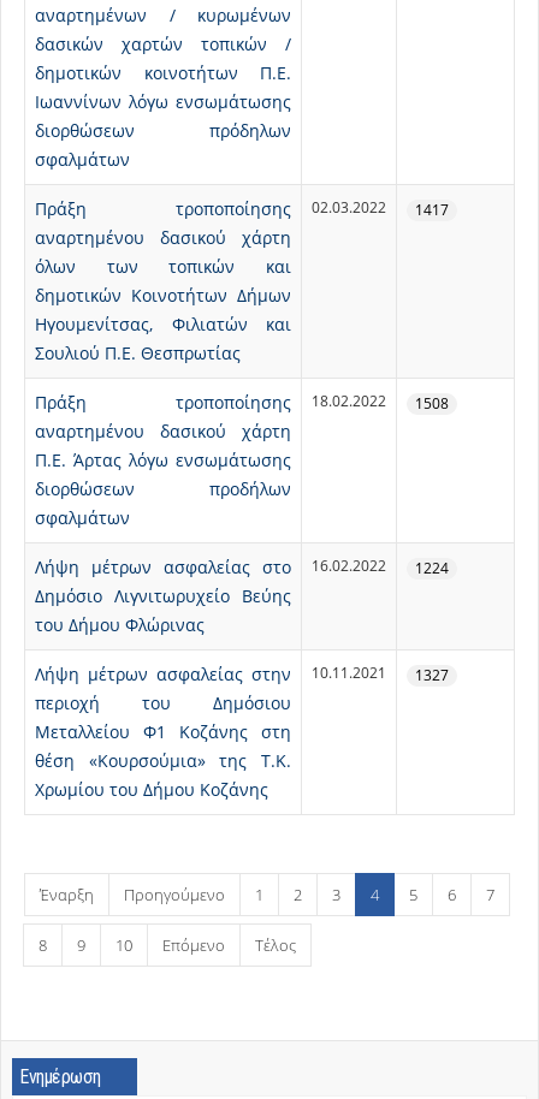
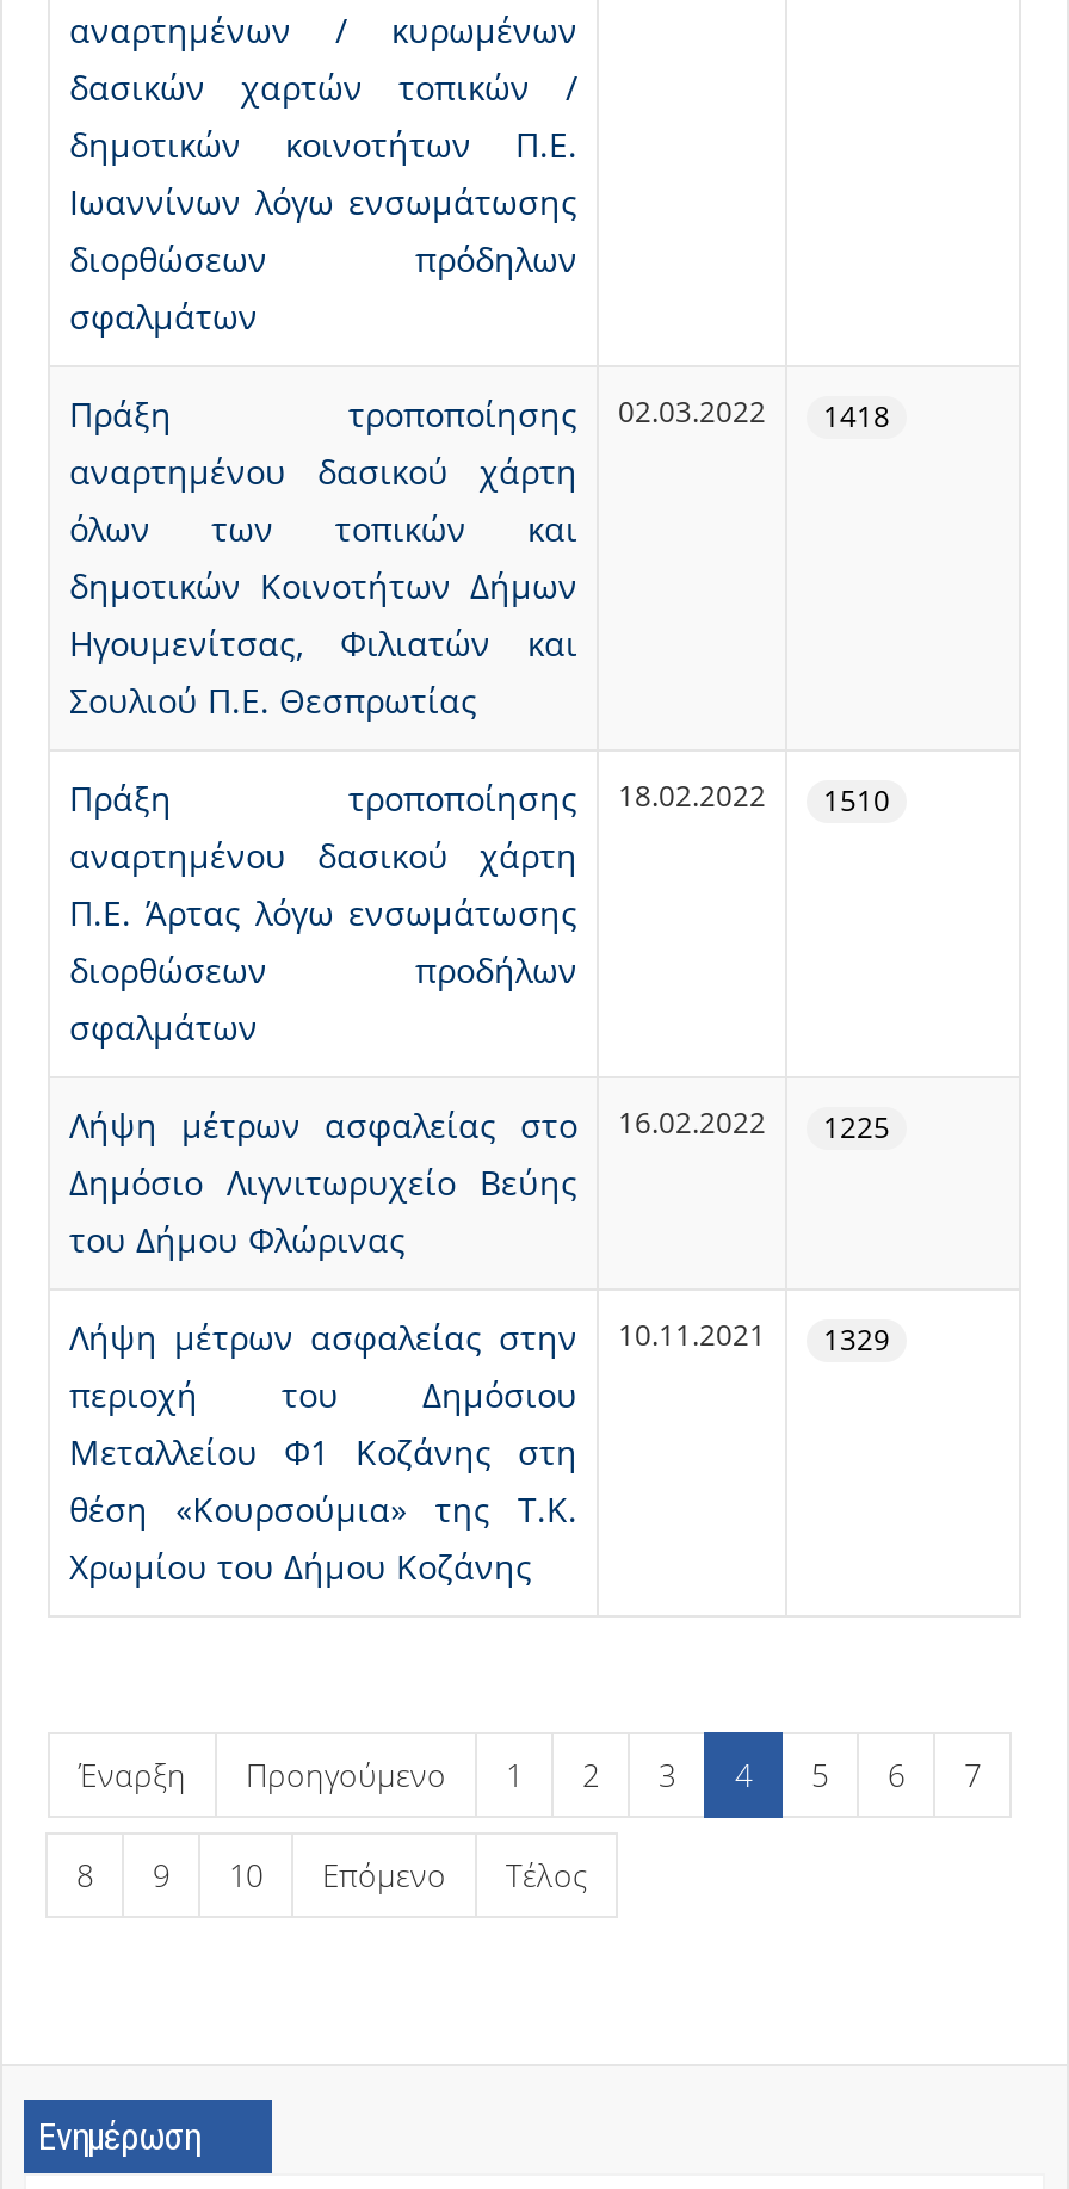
[35,197,449,220] Πράξη τροποποίησης 02.03.2022 1417 -> [69,391,890,437] Πράξη τροποποίησης 02.03.2022 1418
[35,391,449,414] Πράξη τροποποίησης 18.02.2022 1508 -> [69,775,890,821] Πράξη τροποποίησης 18.02.2022 1510
[35,556,449,579] Λήψη μέτρων ασφαλείας στο 16.02.2022 1224 -> [69,1102,890,1148] Λήψη μέτρων ασφαλείας στο 16.02.2022 1225
[35,663,449,686] Λήψη μέτρων ασφαλείας στην 10.11.2021 1327 -> [69,1315,890,1360] Λήψη μέτρων ασφαλείας στην 10.11.2021 1329

